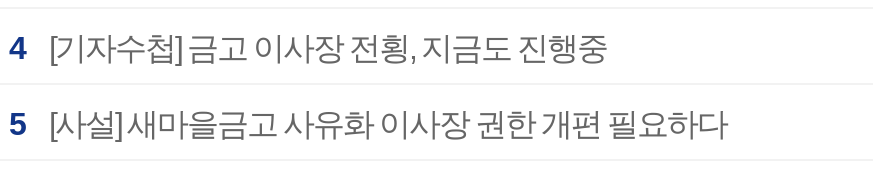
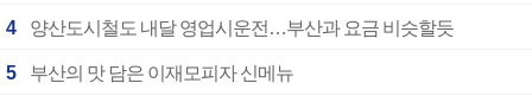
[49,31,607,65] [기자수첩] 금고 이사장 전횡, 지금도 진행중 -> [30,18,454,38] 양산도시철도 내달 영업시운전…부산과 요금 비슷할듯
[49,107,727,141] [사설] 새마을금고 사유화 이사장 권한 개편 필요하다 -> [30,63,293,83] 부산의 맛 담은 이재모피자 신메뉴

